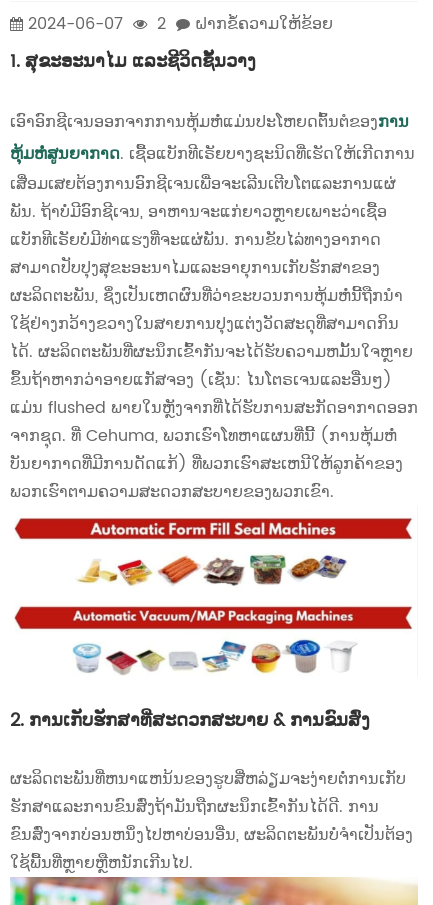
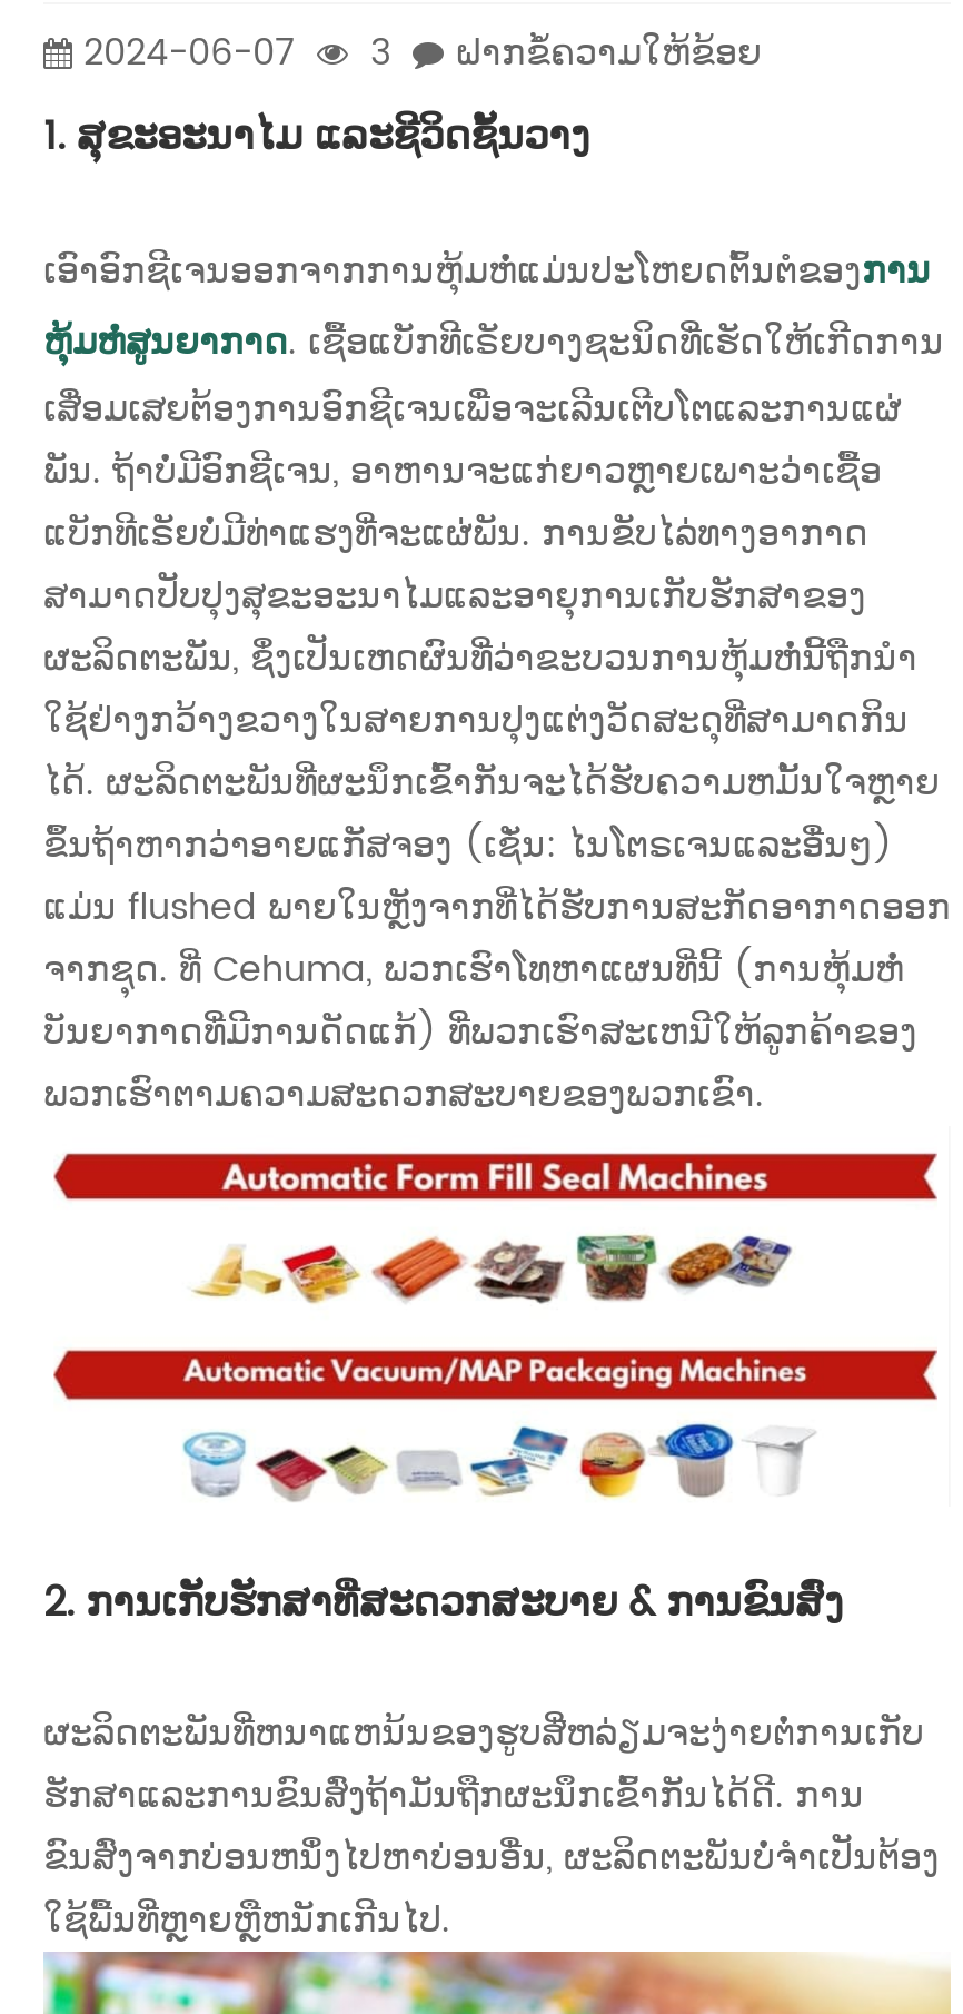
[152,11,166,37] 2 -> [359,24,390,82] 3

